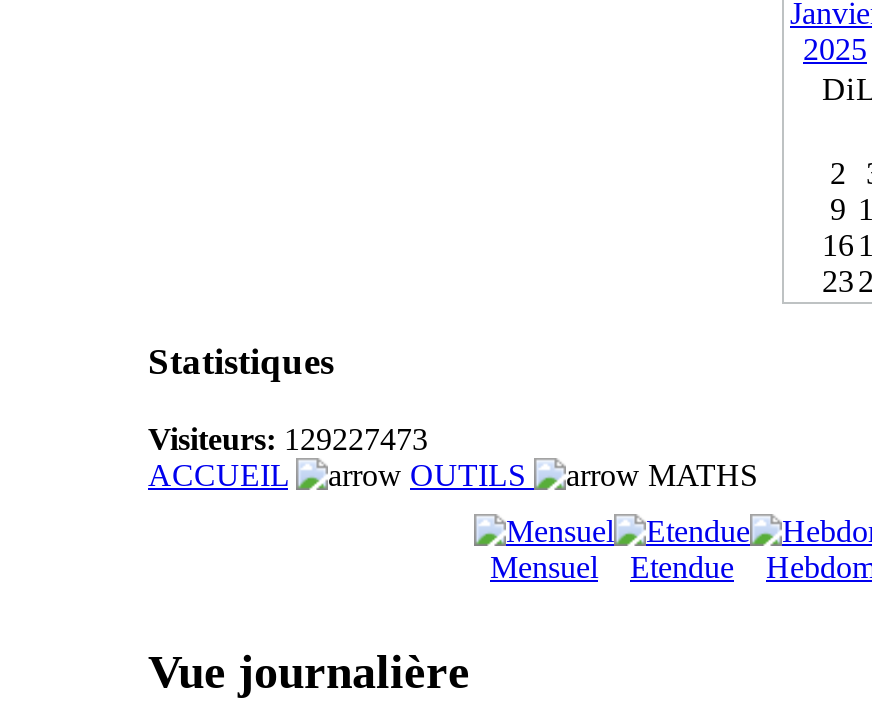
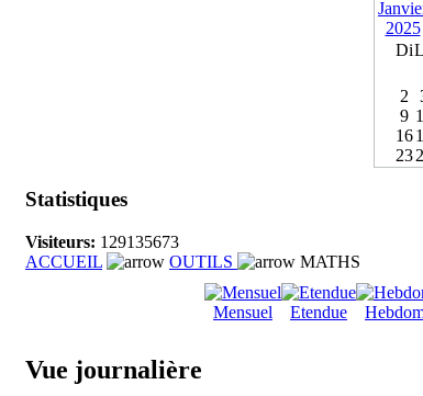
[148,422,428,456] Visiteurs: 129227473 -> [25,233,179,251] Visiteurs: 129135673

